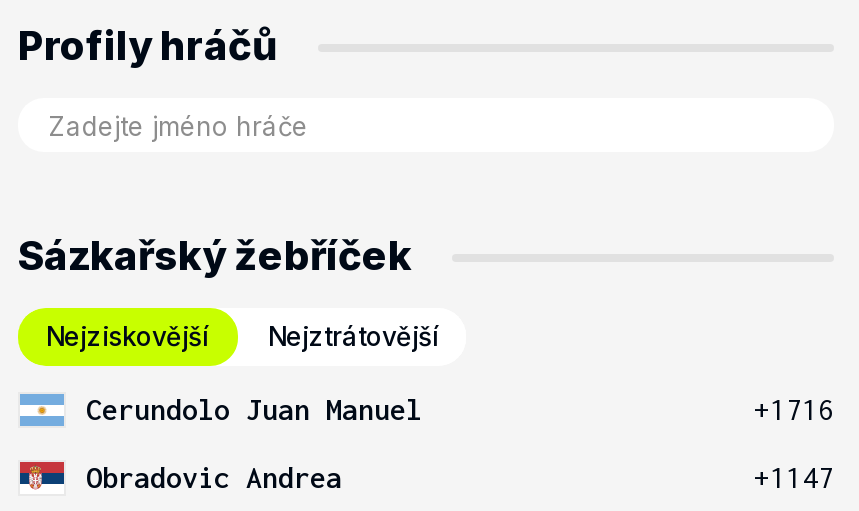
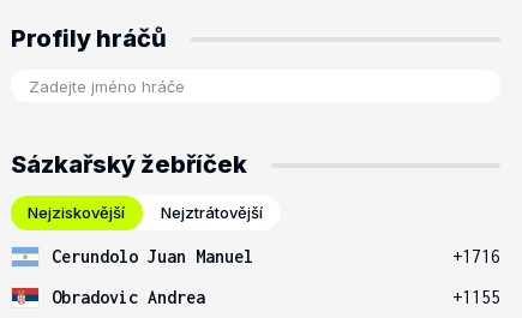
[754,460,834,494] +1147 -> [452,287,500,307] +1155

